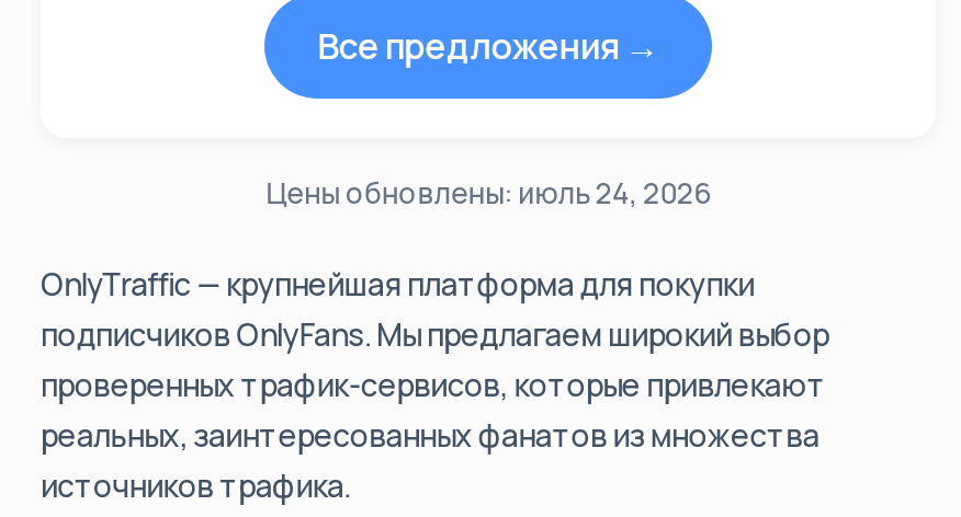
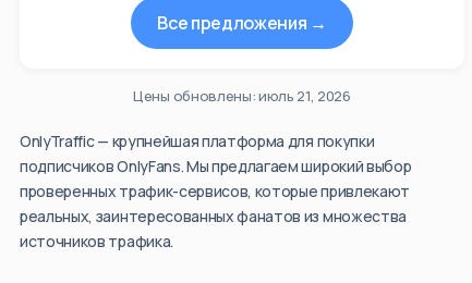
[266,173,711,212] Цены обновлены: июль 24, 2026 -> [133,86,351,106] Цены обновлены: июль 21, 2026

